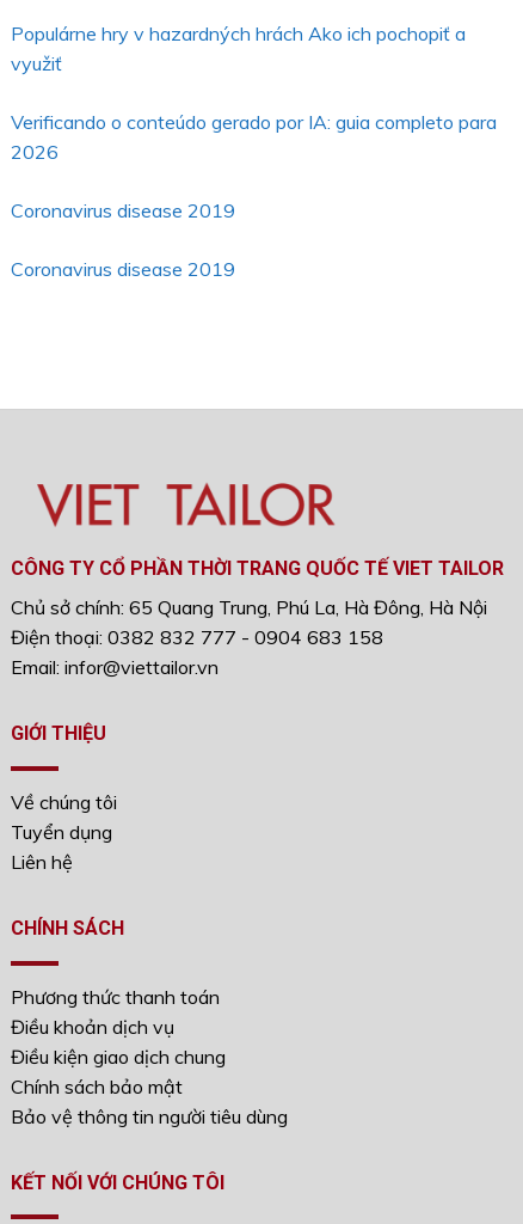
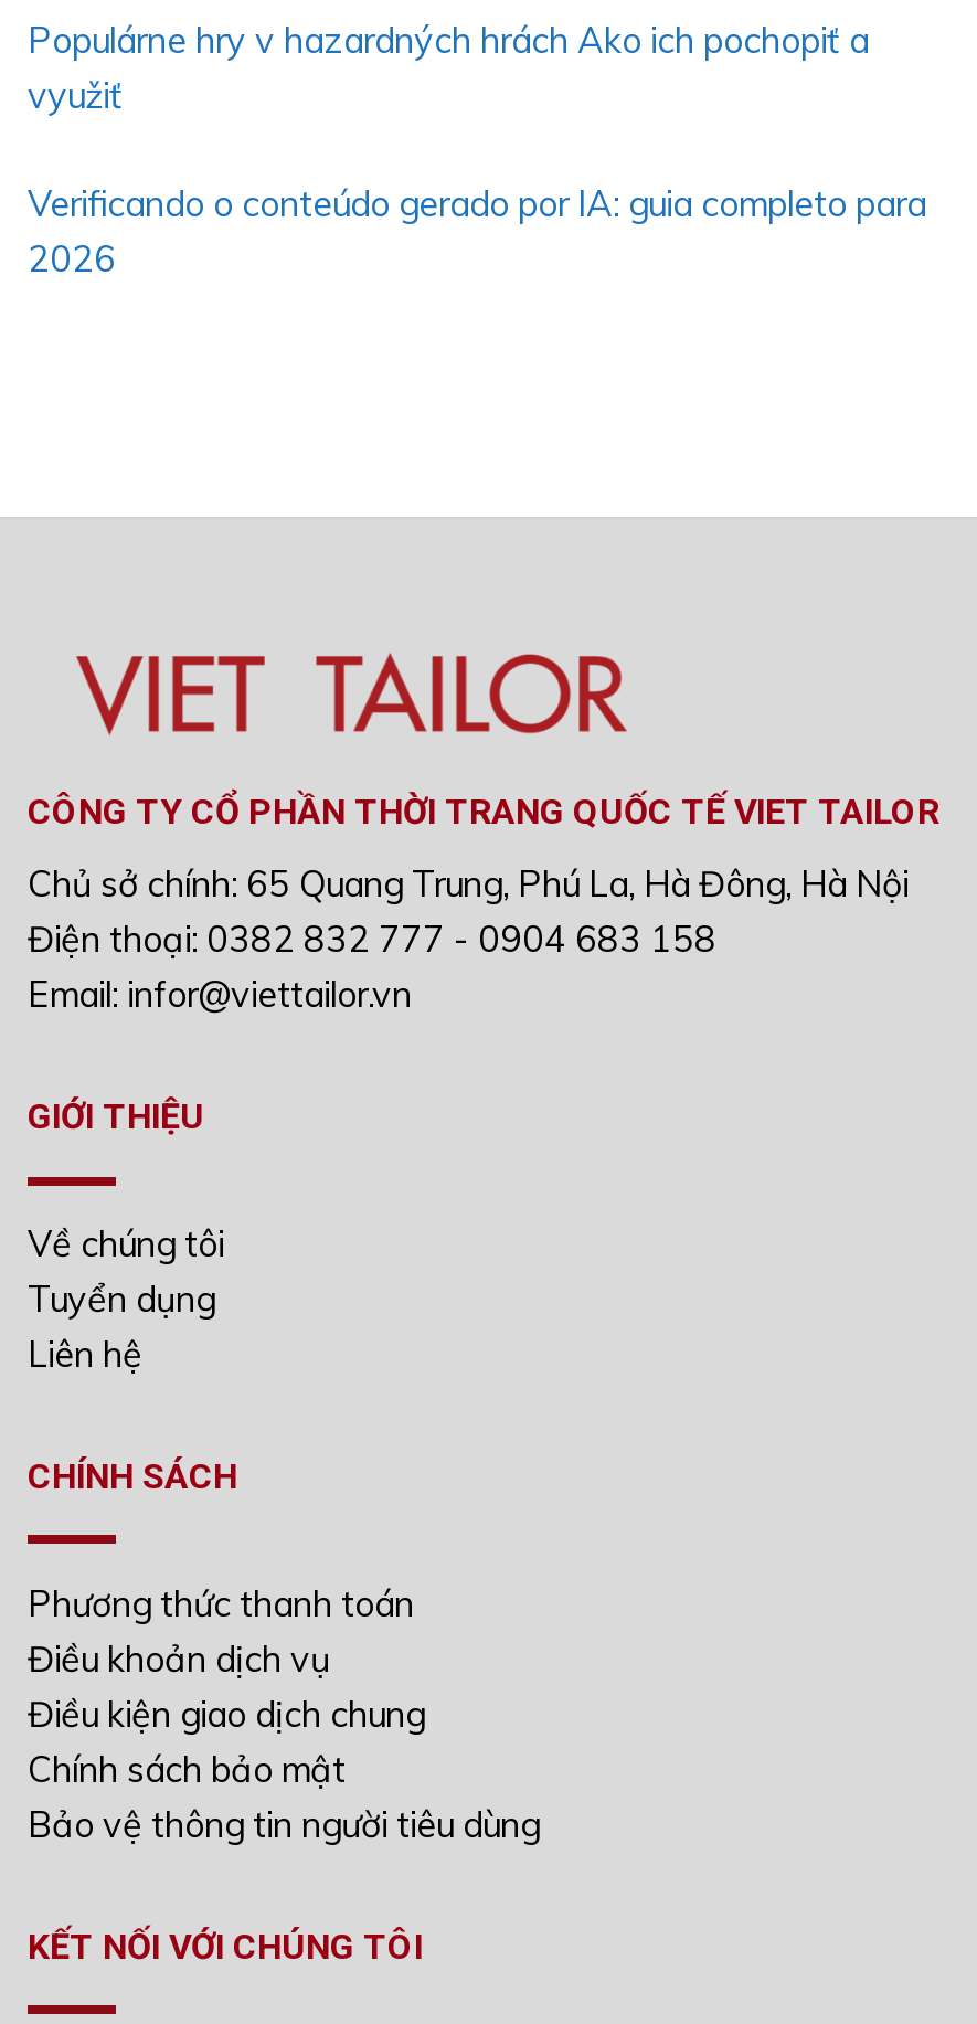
[11,199,235,281] Coronavirus disease 2019 | Coronavirus disease 2019 -> none

